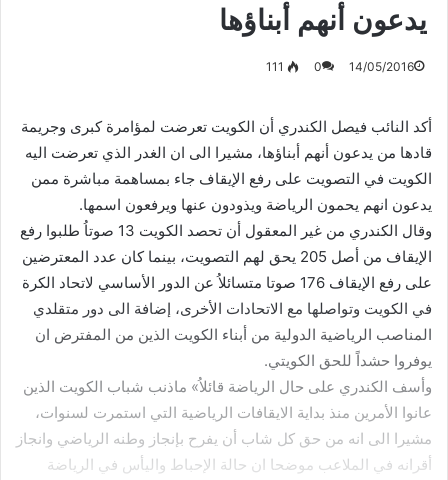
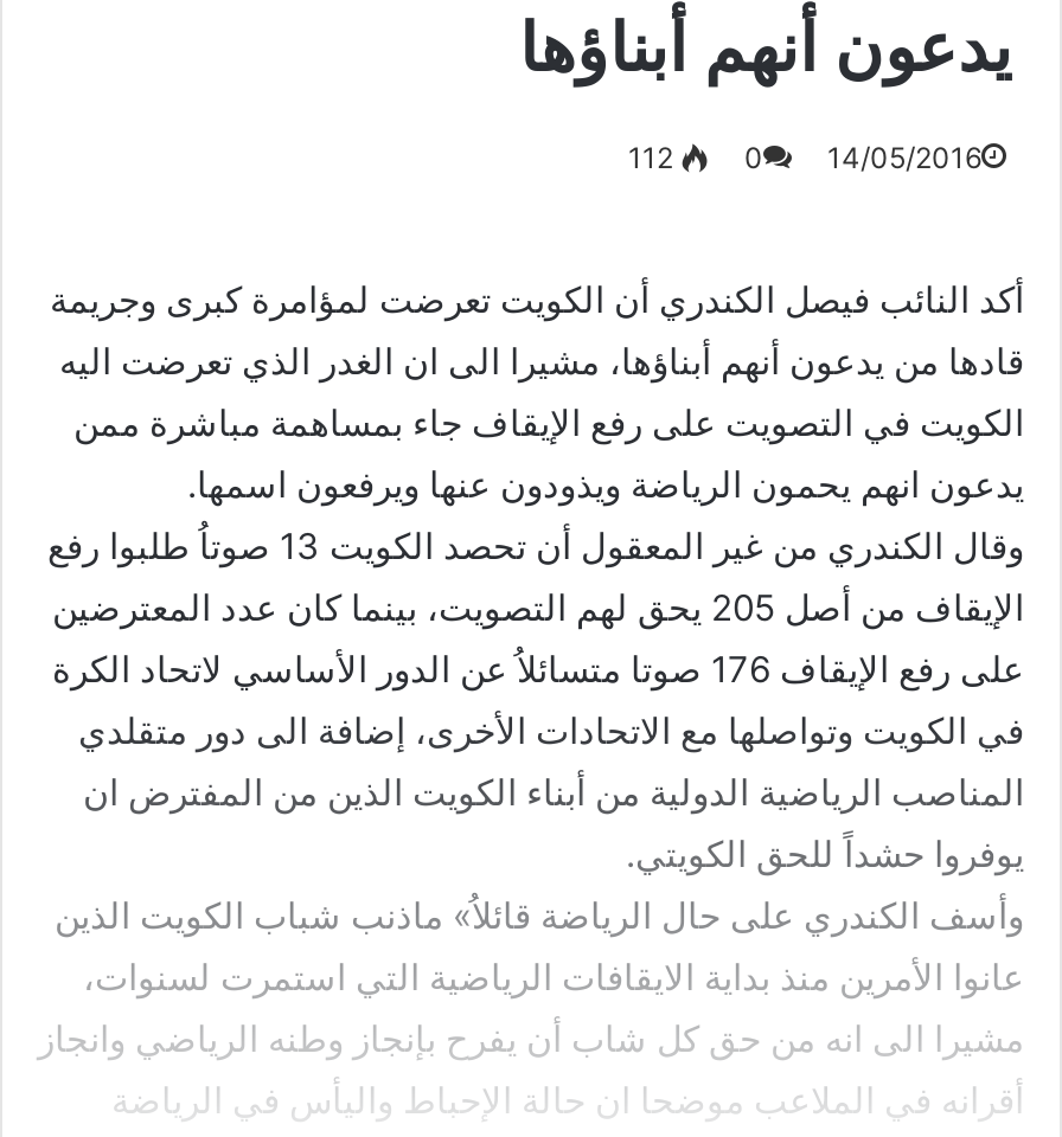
[266,59,284,74] 111 -> [628,140,673,176] 112

